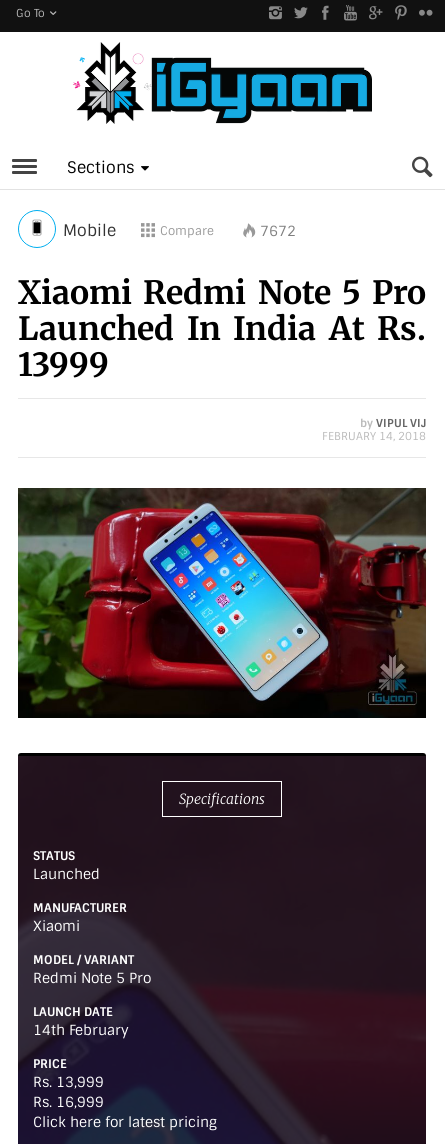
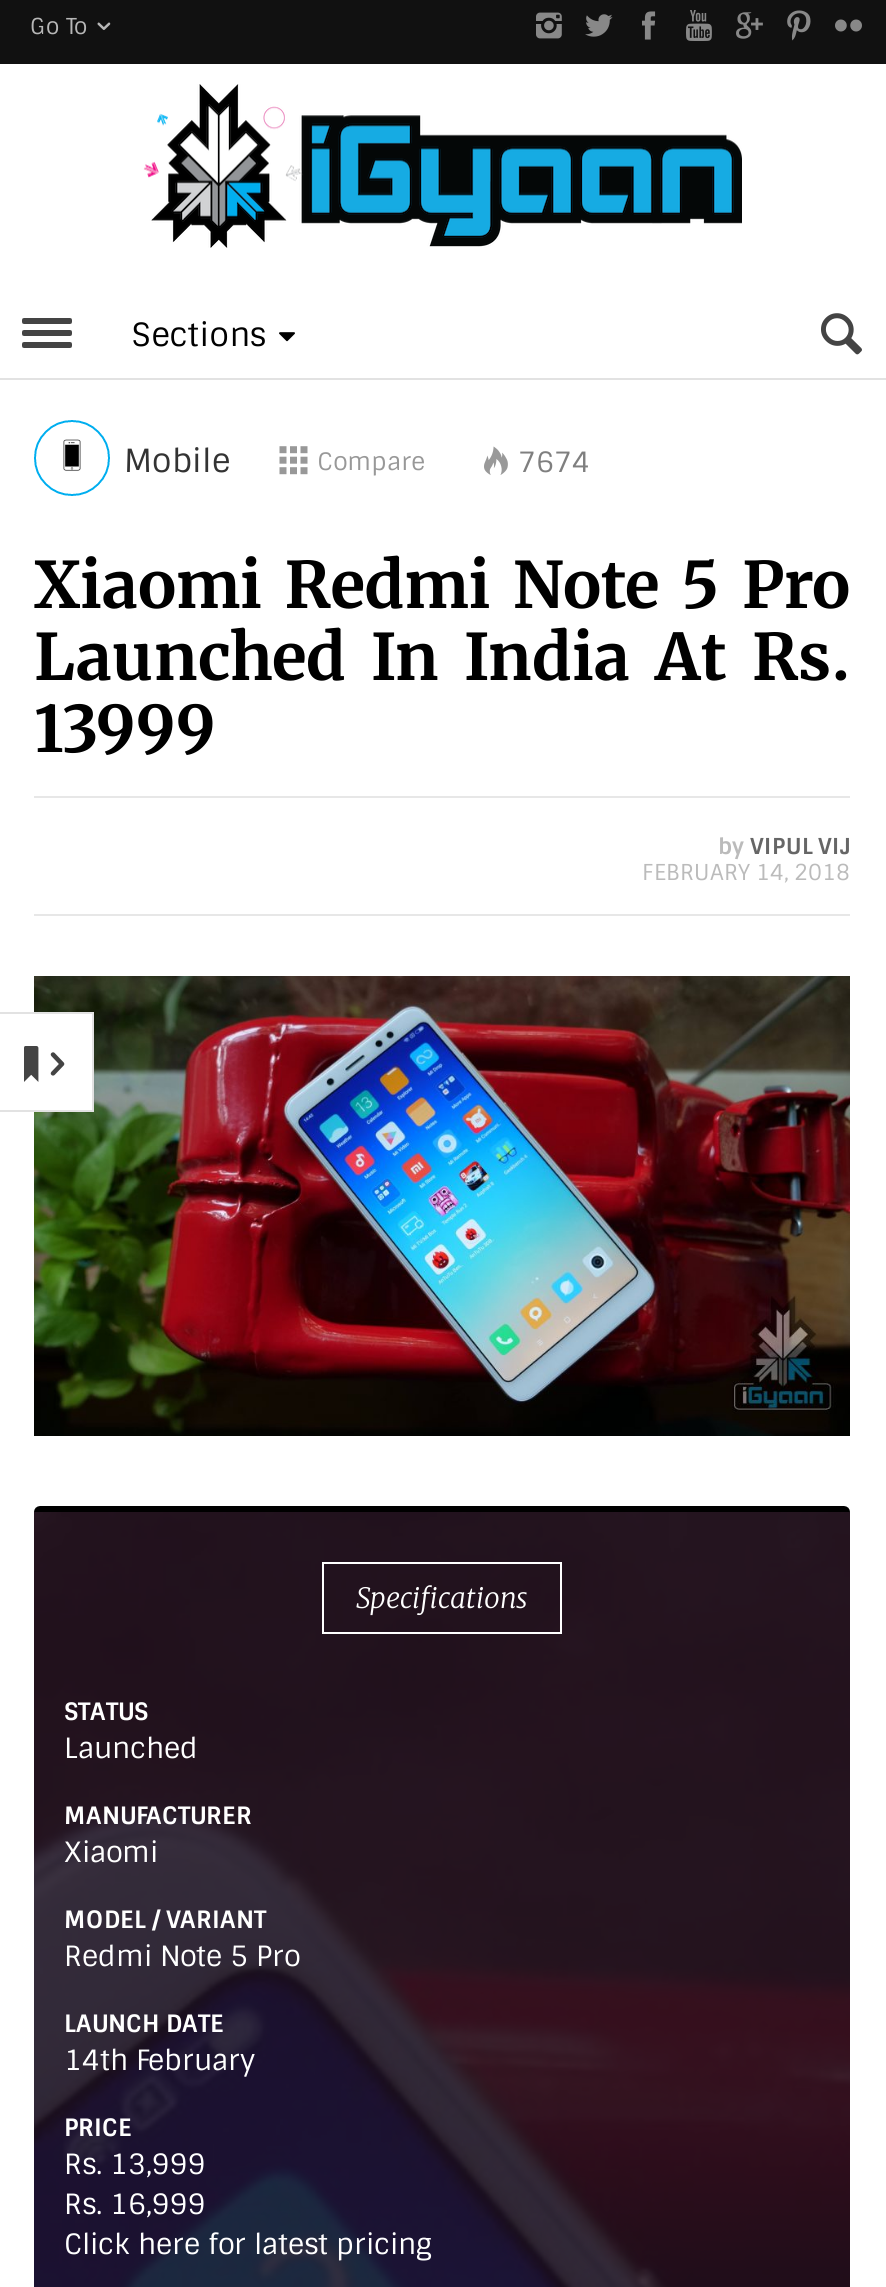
[260,222,296,240] 7672 -> [518,444,590,480] 7674
[13,506,48,556] [image] -> [22,1010,96,1114] [image]

